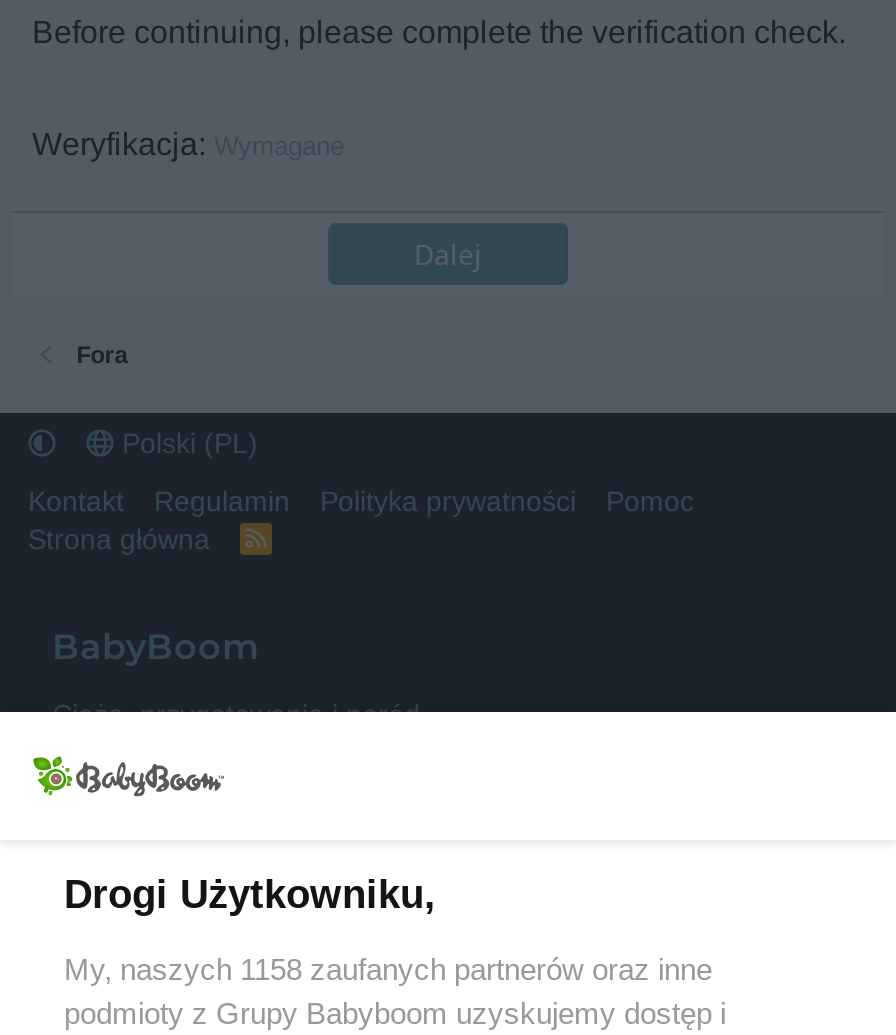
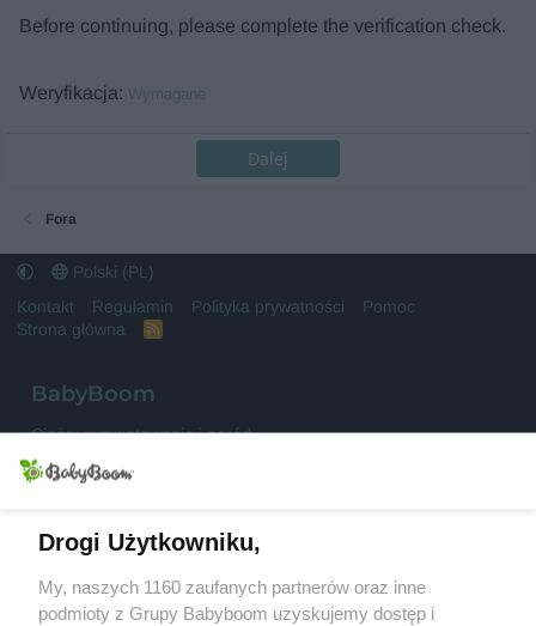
[64,951,712,985] My, naszych 1158 zaufanych partnerów oraz inne -> [38,576,426,596] My, naszych 1160 zaufanych partnerów oraz inne

